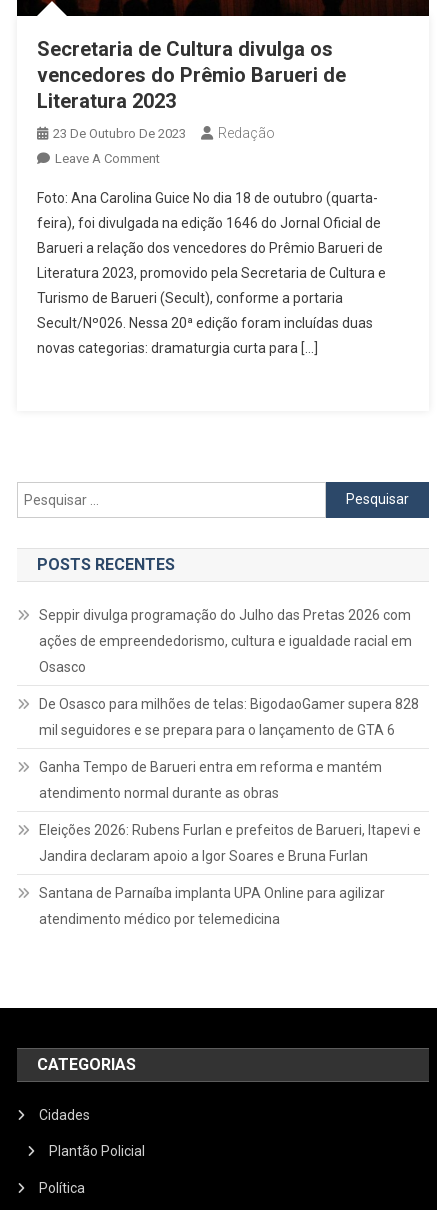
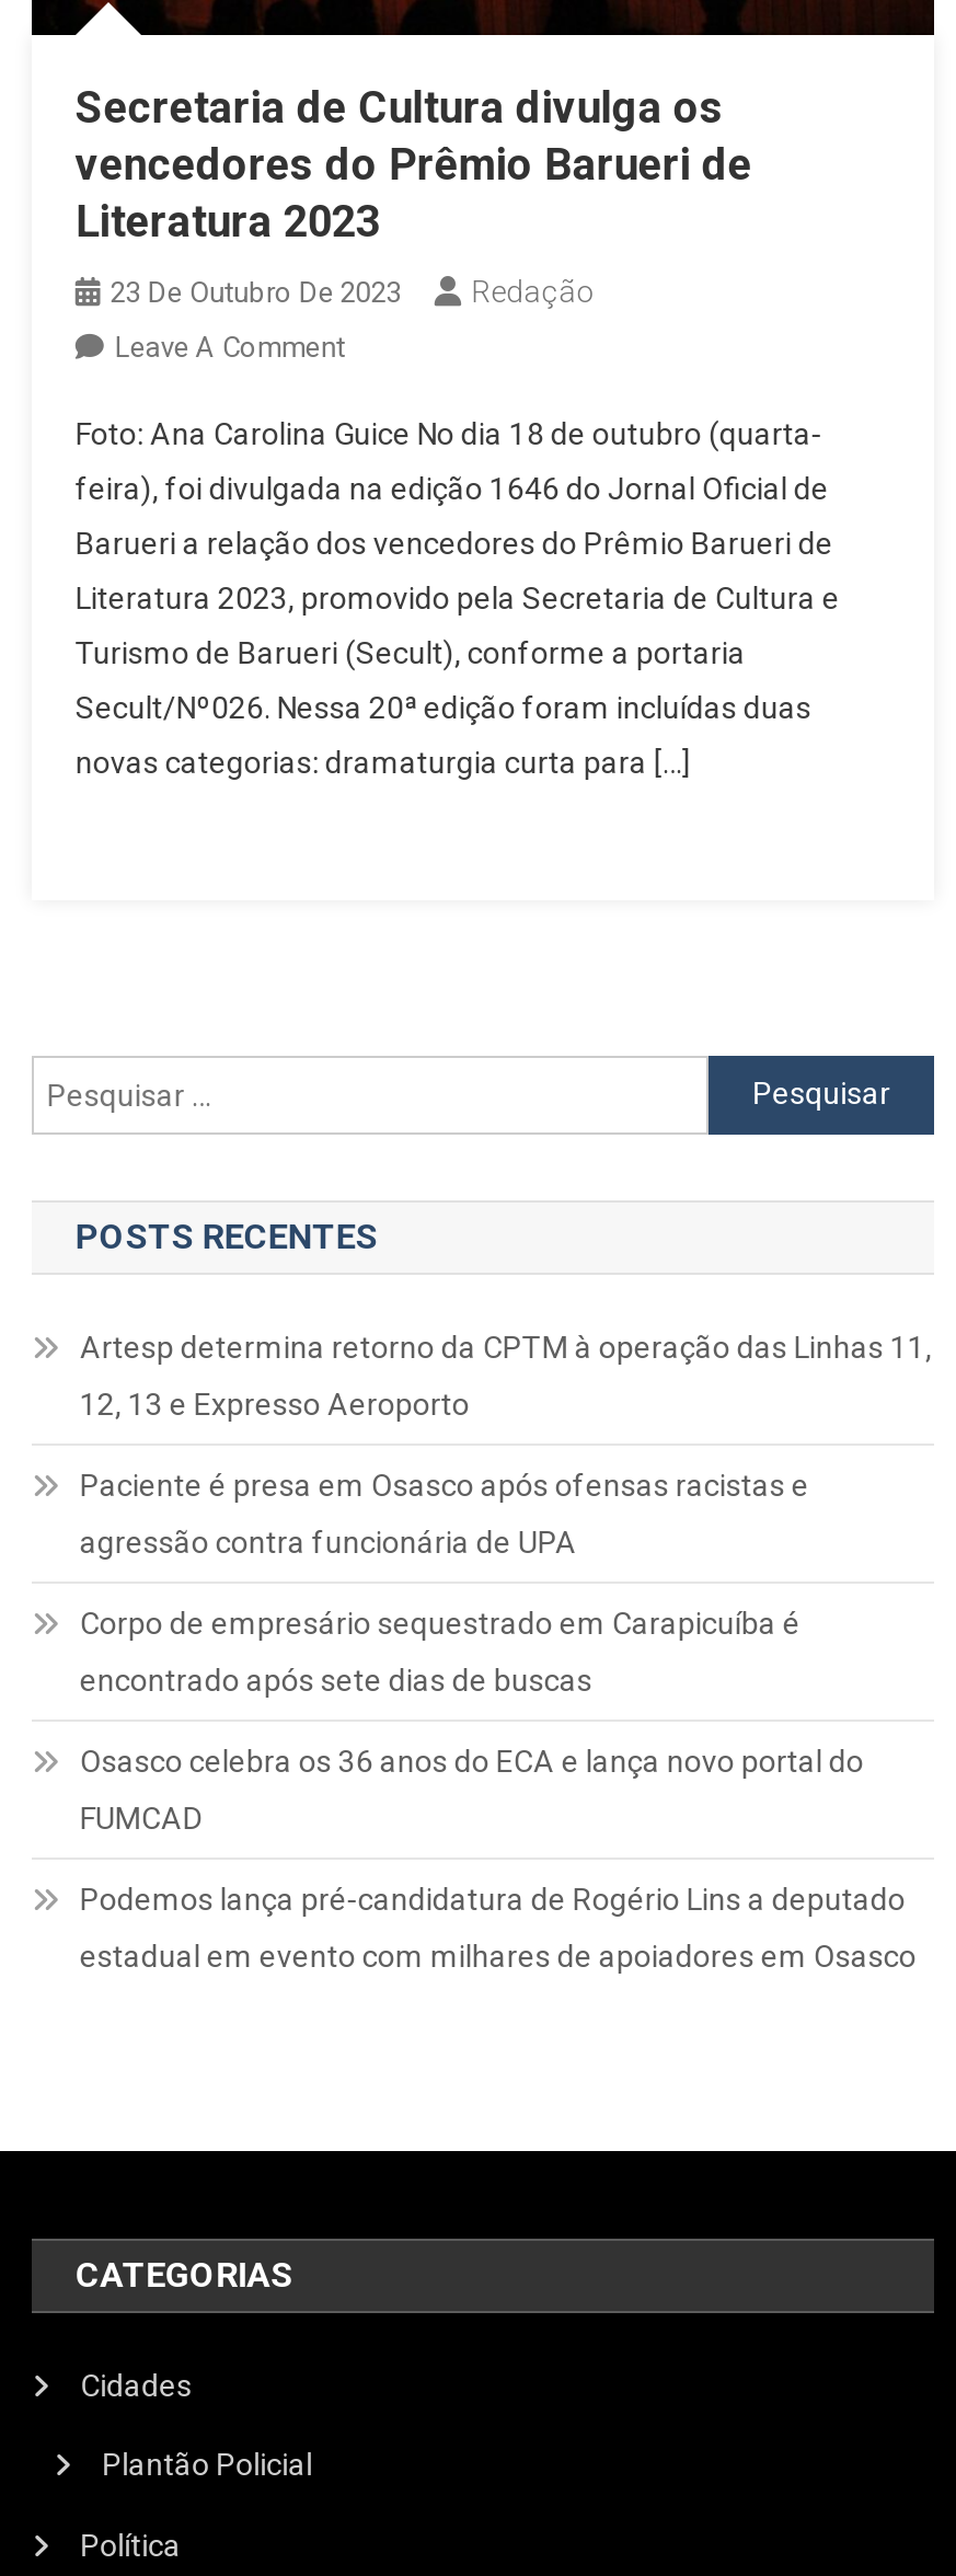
[39,607,421,927] Seppir divulga programação do Julho das Pretas 2026 com | ações de empreendedorismo, cultura e igualdade racial em | Osasco | De Osasco para milhões de telas: BigodaoGamer supera 828 | mil seguidores e se prepara para o lançamento de GTA 6 | Ganha Tempo de Barueri entra em reforma e mantém | atendimento normal durante as obras | Eleições 2026: Rubens Furlan e prefeitos de Barueri, Itapevi e | Jandira declaram apoio a Igor Soares e Bruna Furlan | Santana de Parnaíba implanta UPA Online para agilizar | atendimento médico por telemedicina -> [80,1329,932,1973] Artesp determina retorno da CPTM à operação das Linhas 11, | 12, 13 e Expresso Aeroporto | Paciente é presa em Osasco após ofensas racistas e | agressão contra funcionária de UPA | Corpo de empresário sequestrado em Carapicuíba é | encontrado após sete dias de buscas | Osasco celebra os 36 anos do ECA e lança novo portal do | FUMCAD | Podemos lança pré-candidatura de Rogério Lins a deputado | estadual em evento com milhares de apoiadores em Osasco

